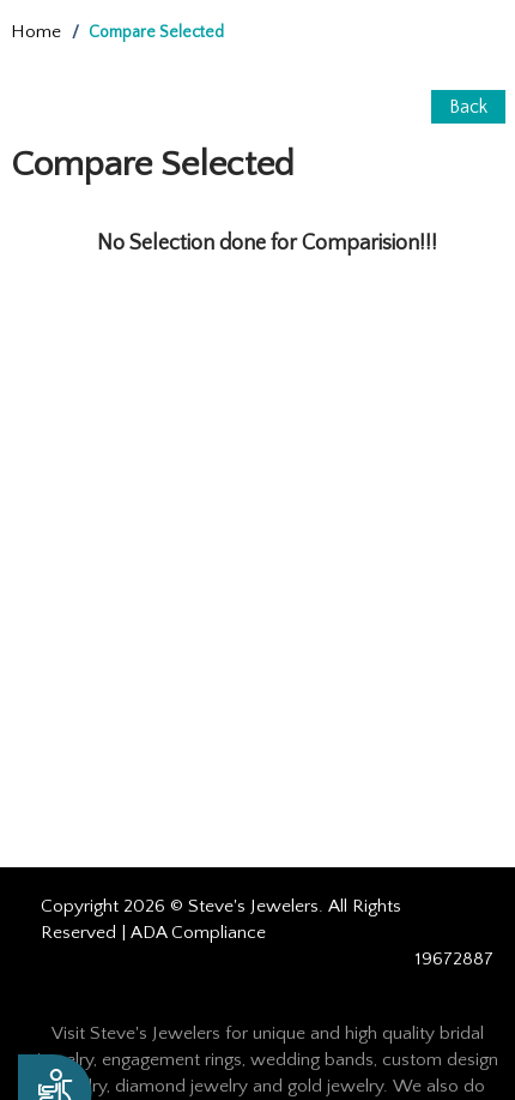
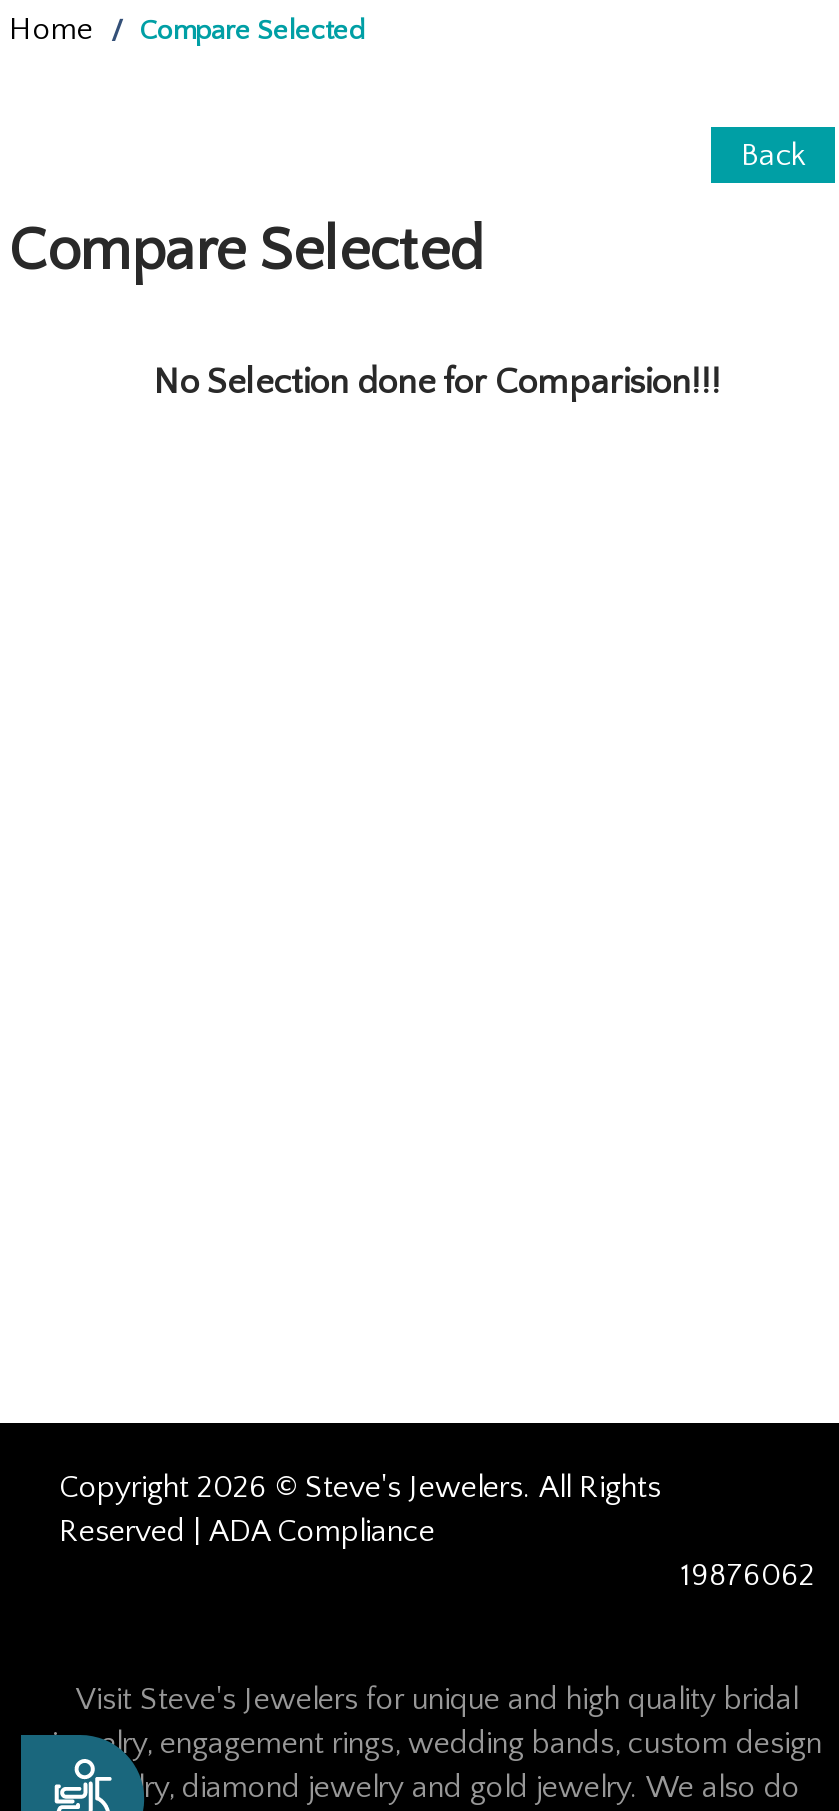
[416,948,493,969] 19672887 -> [681,1558,815,1592] 19876062

